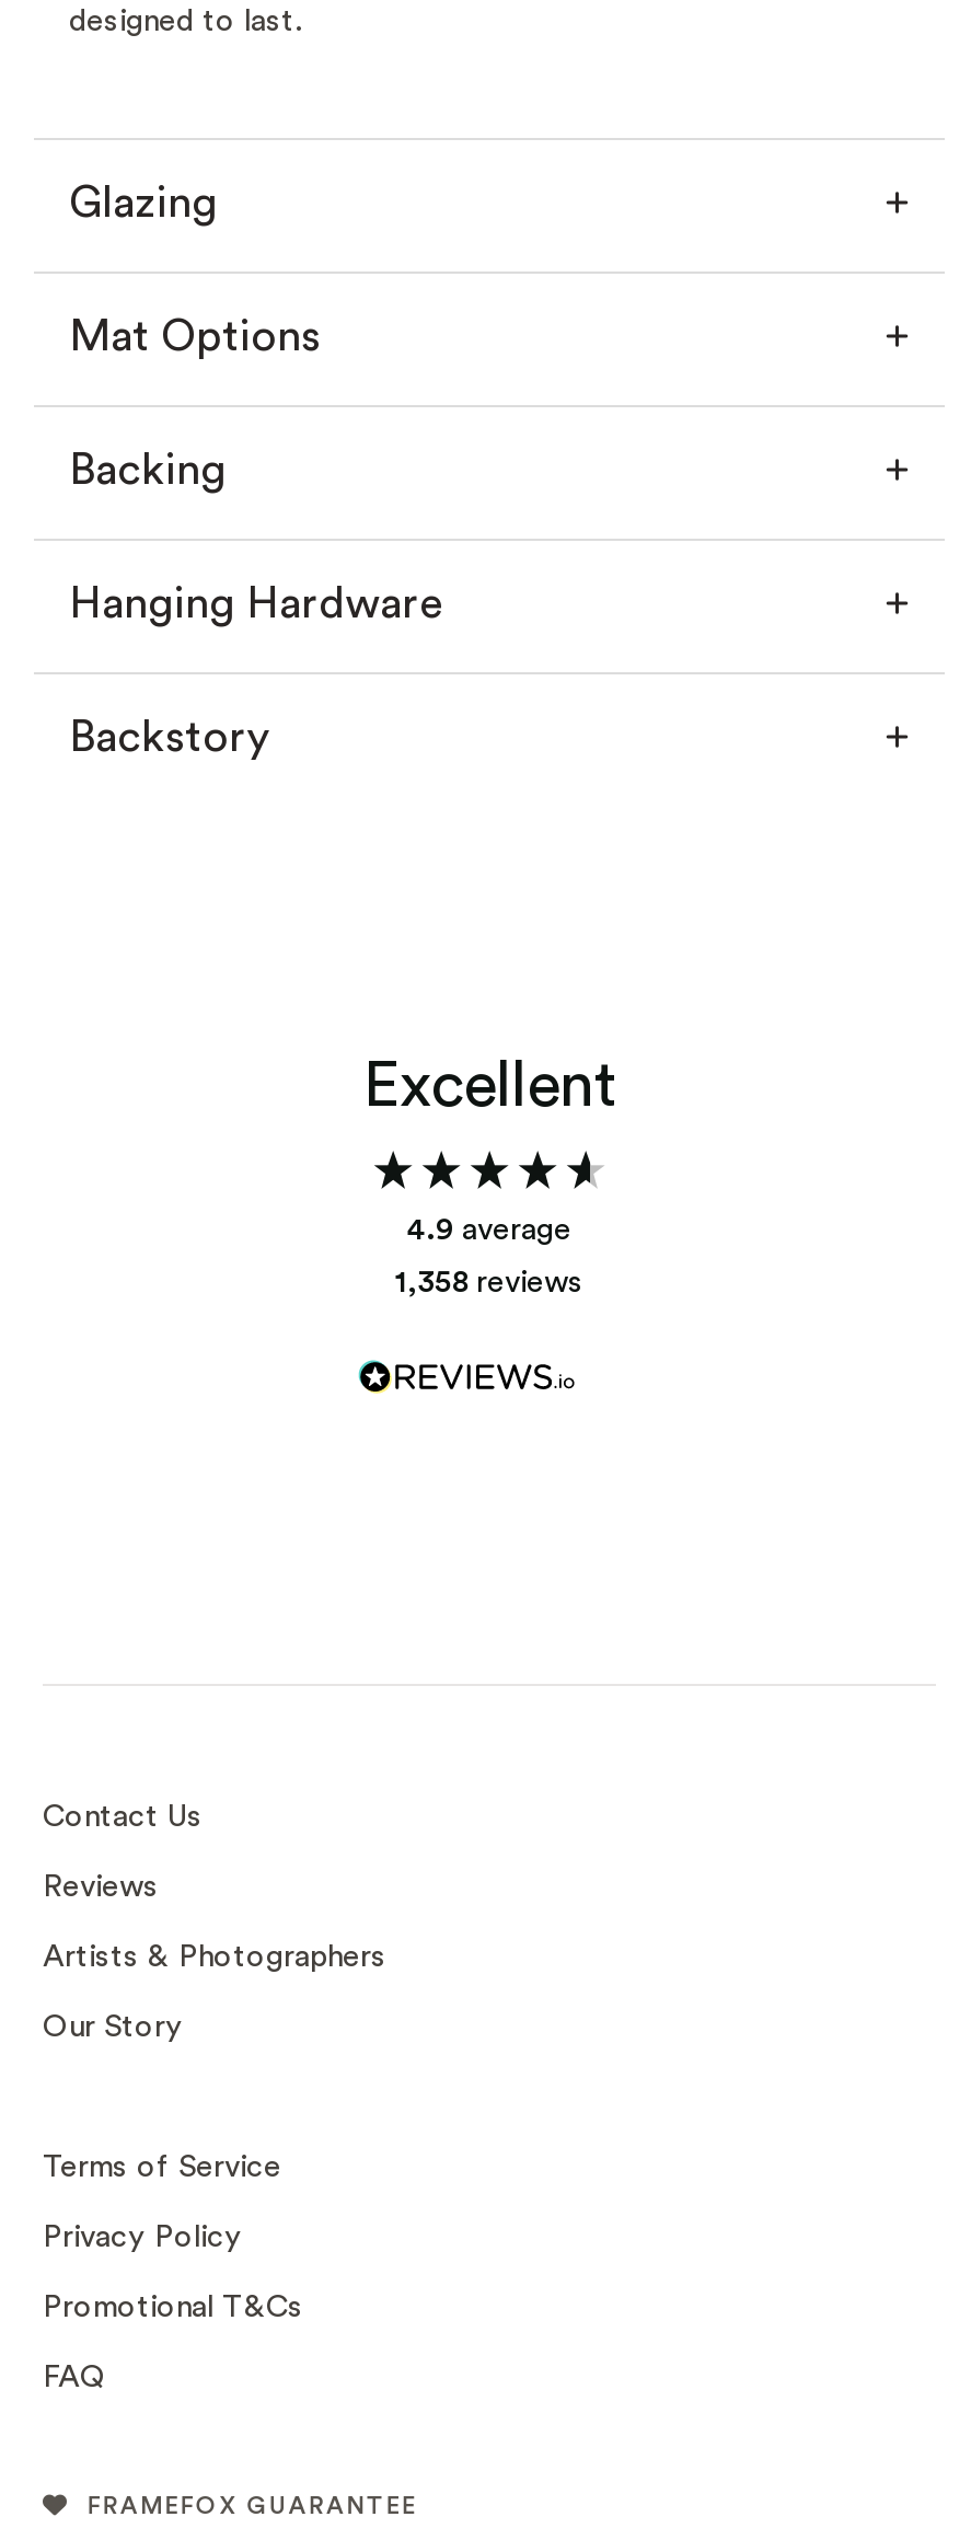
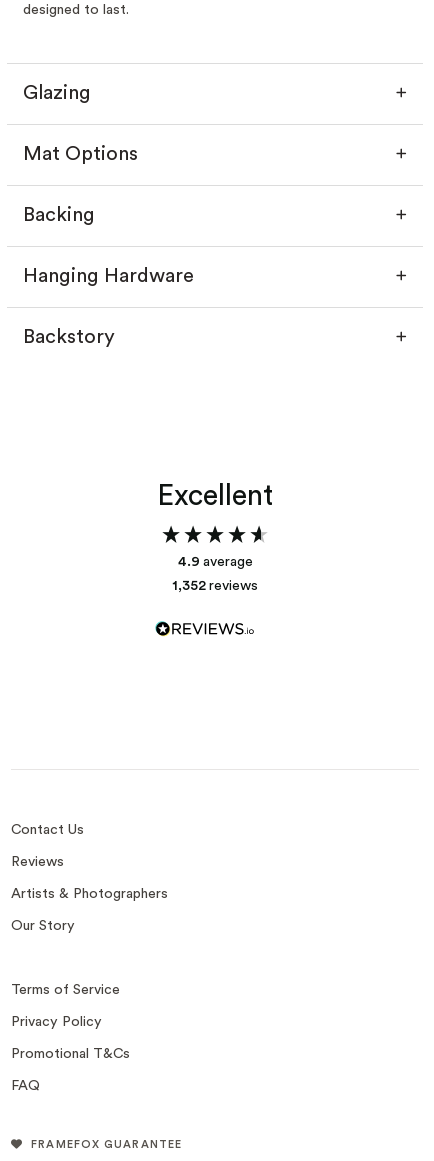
[395,1268,583,1300] 1,358 reviews -> [172,579,258,594] 1,352 reviews

